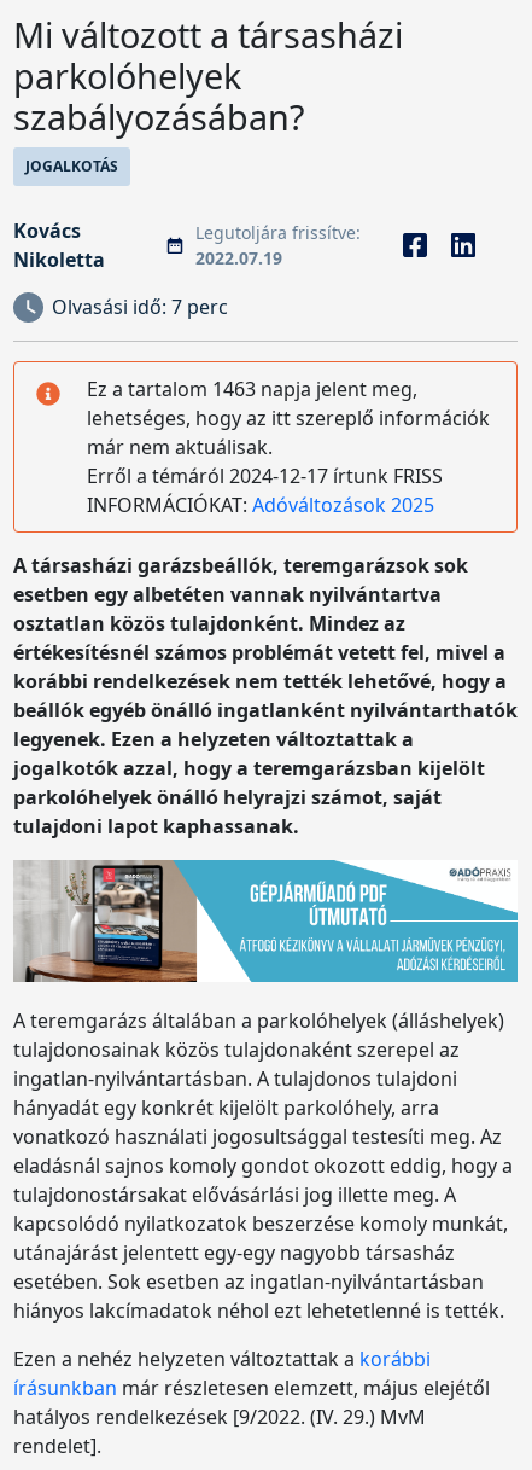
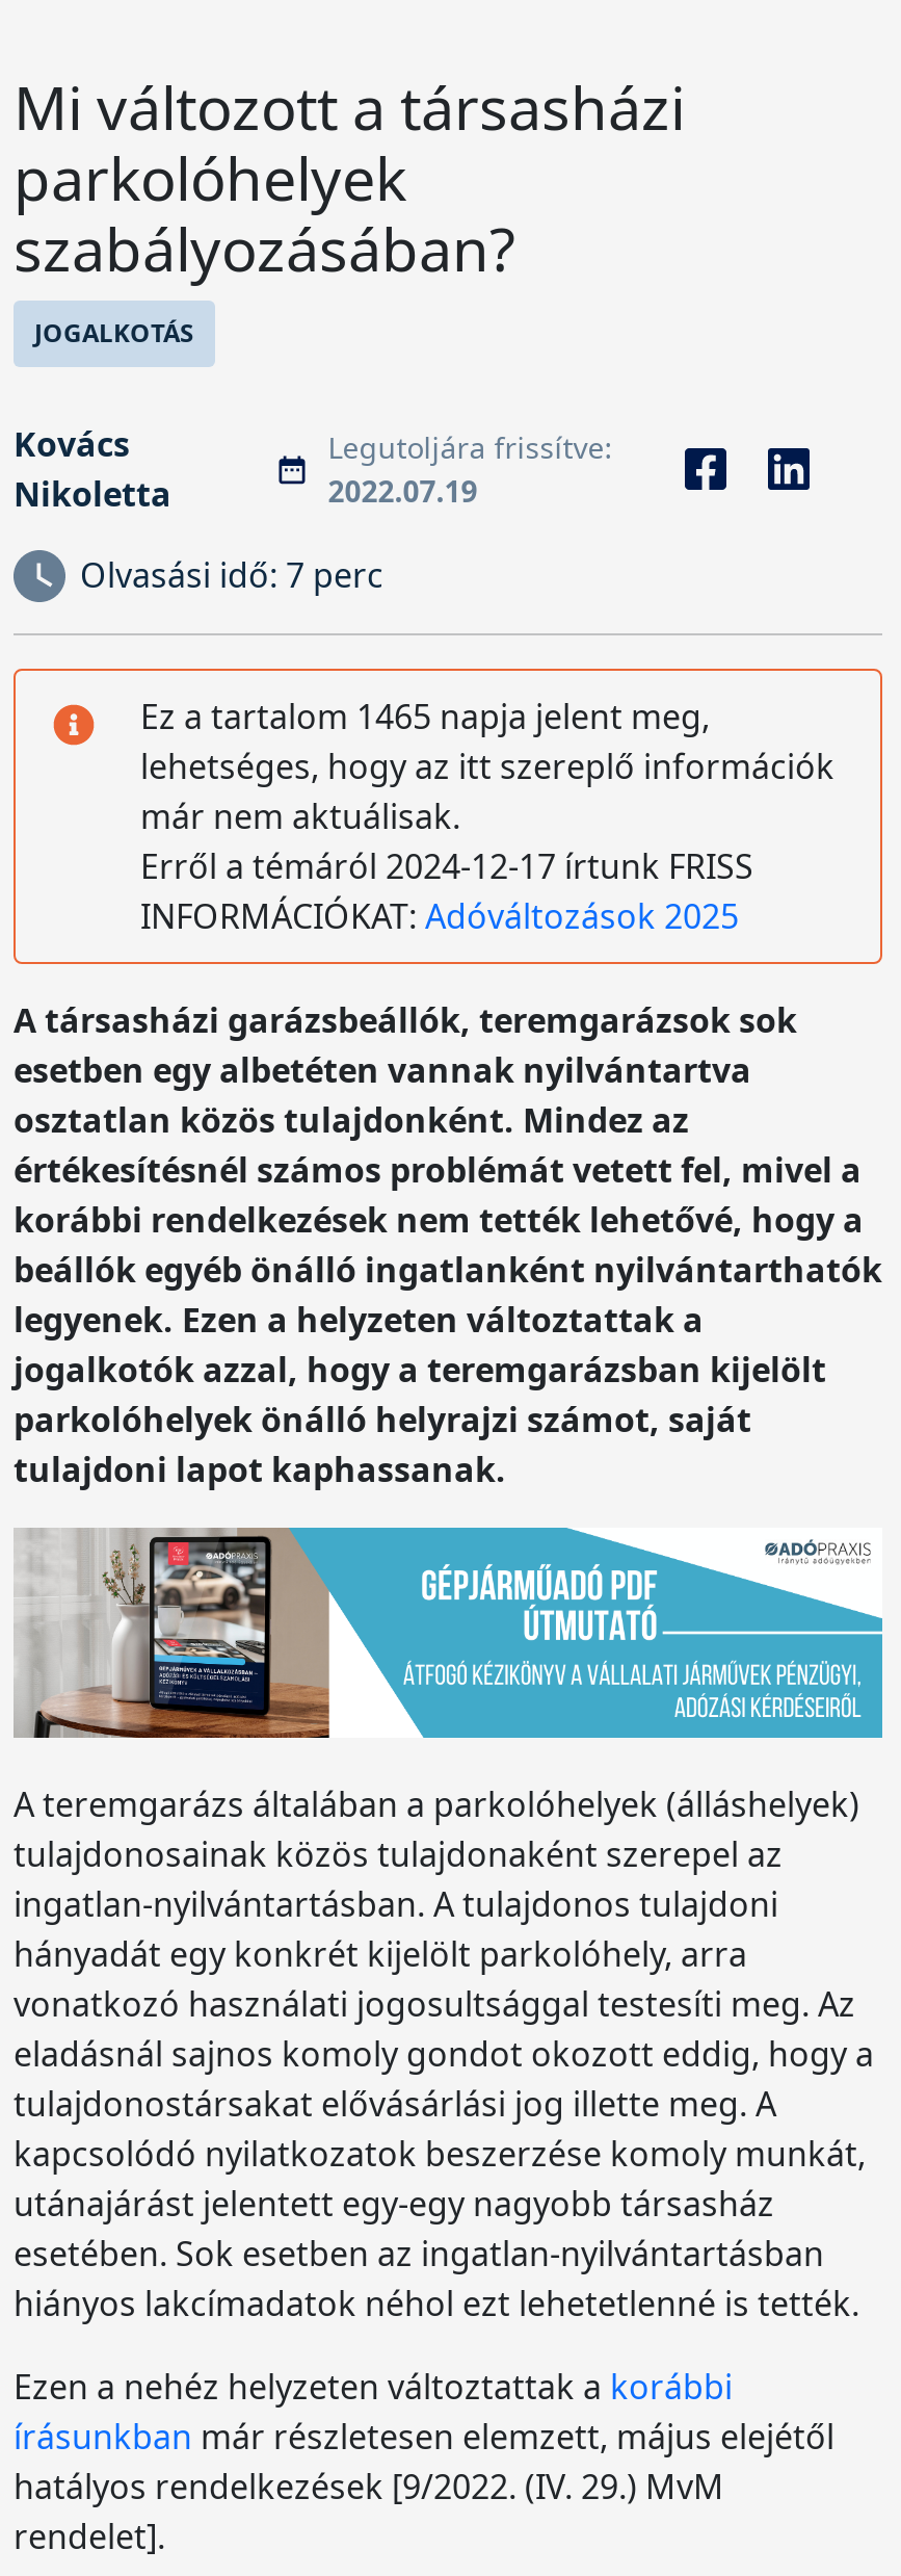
[87,376,417,402] Ez a tartalom 1463 napja jelent meg, -> [140,694,710,739] Ez a tartalom 1465 napja jelent meg,

